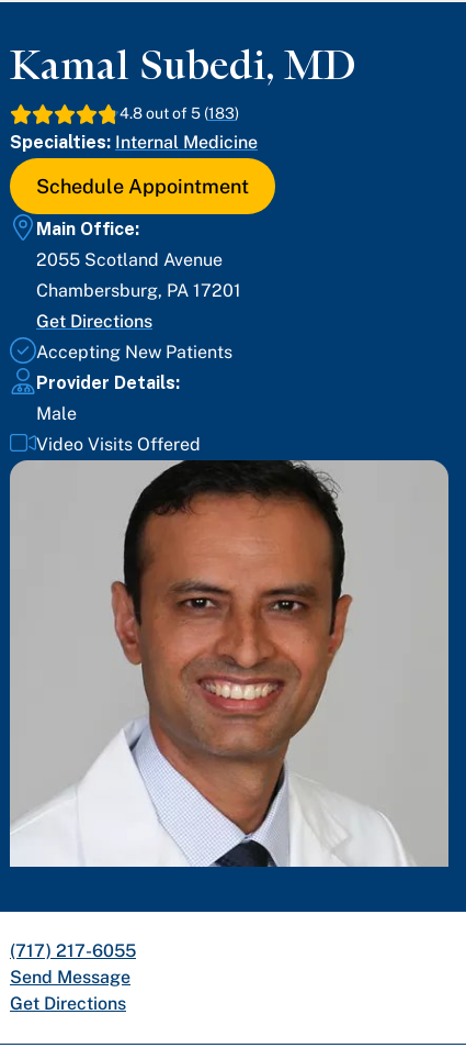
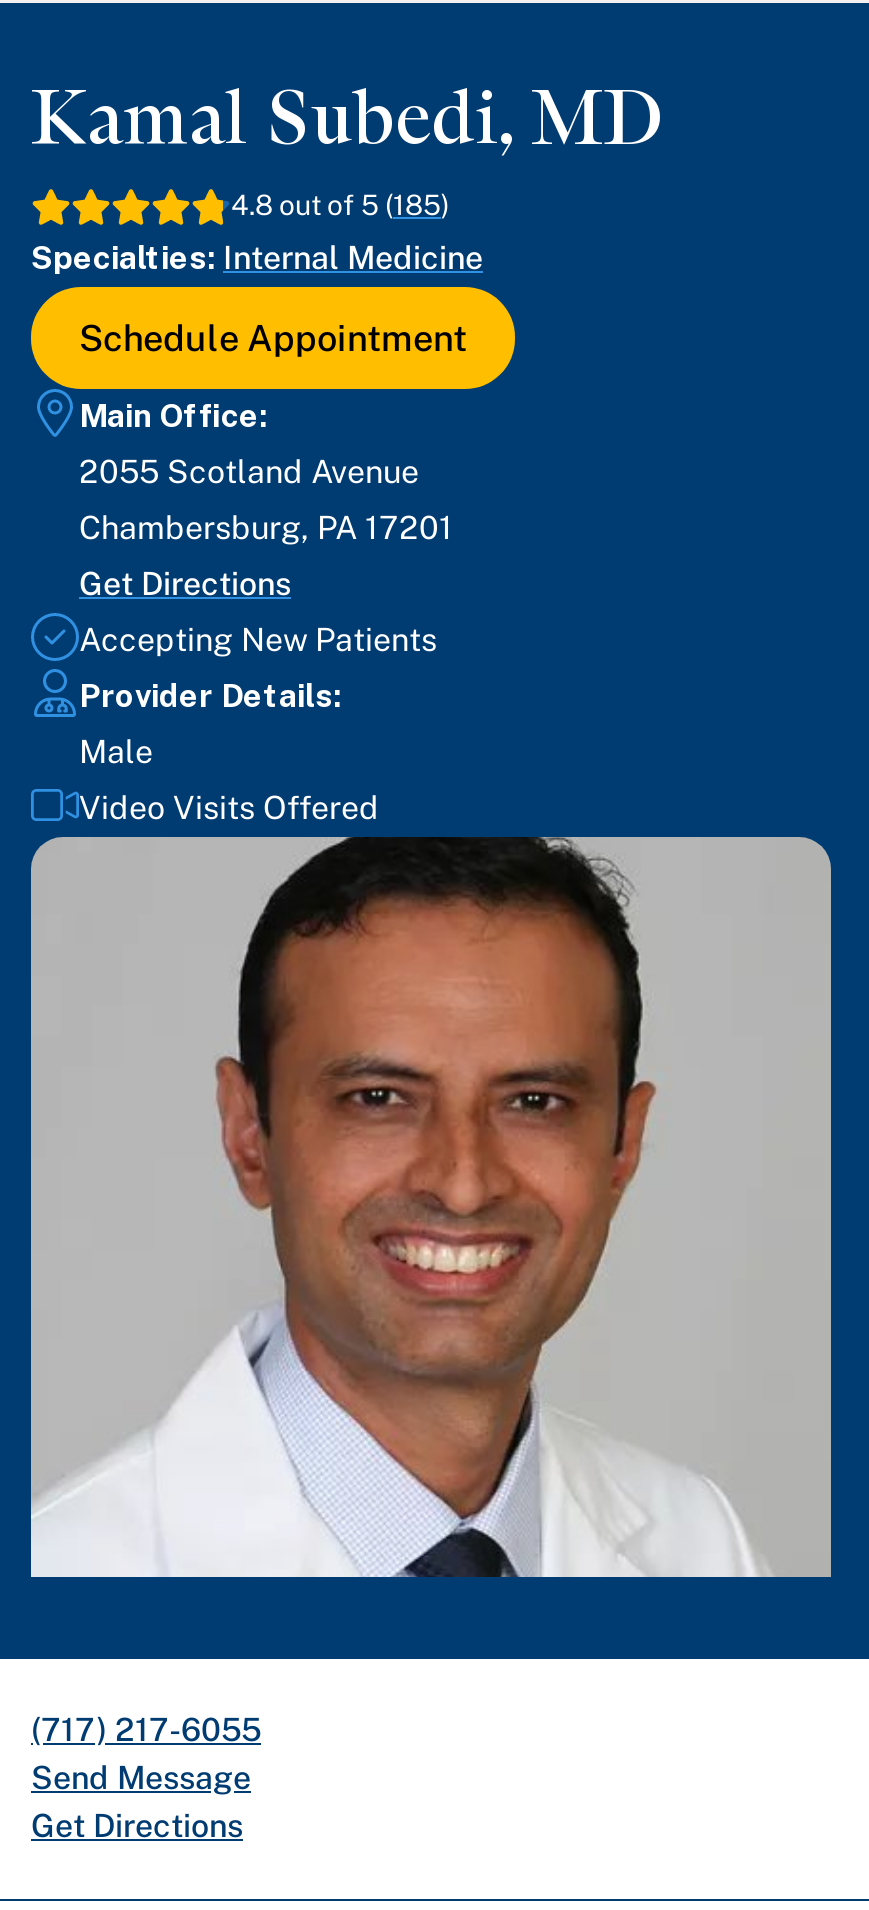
[120,104,239,122] 4.8 out of 5 (183) -> [231,189,449,221] 4.8 out of 5 (185)

